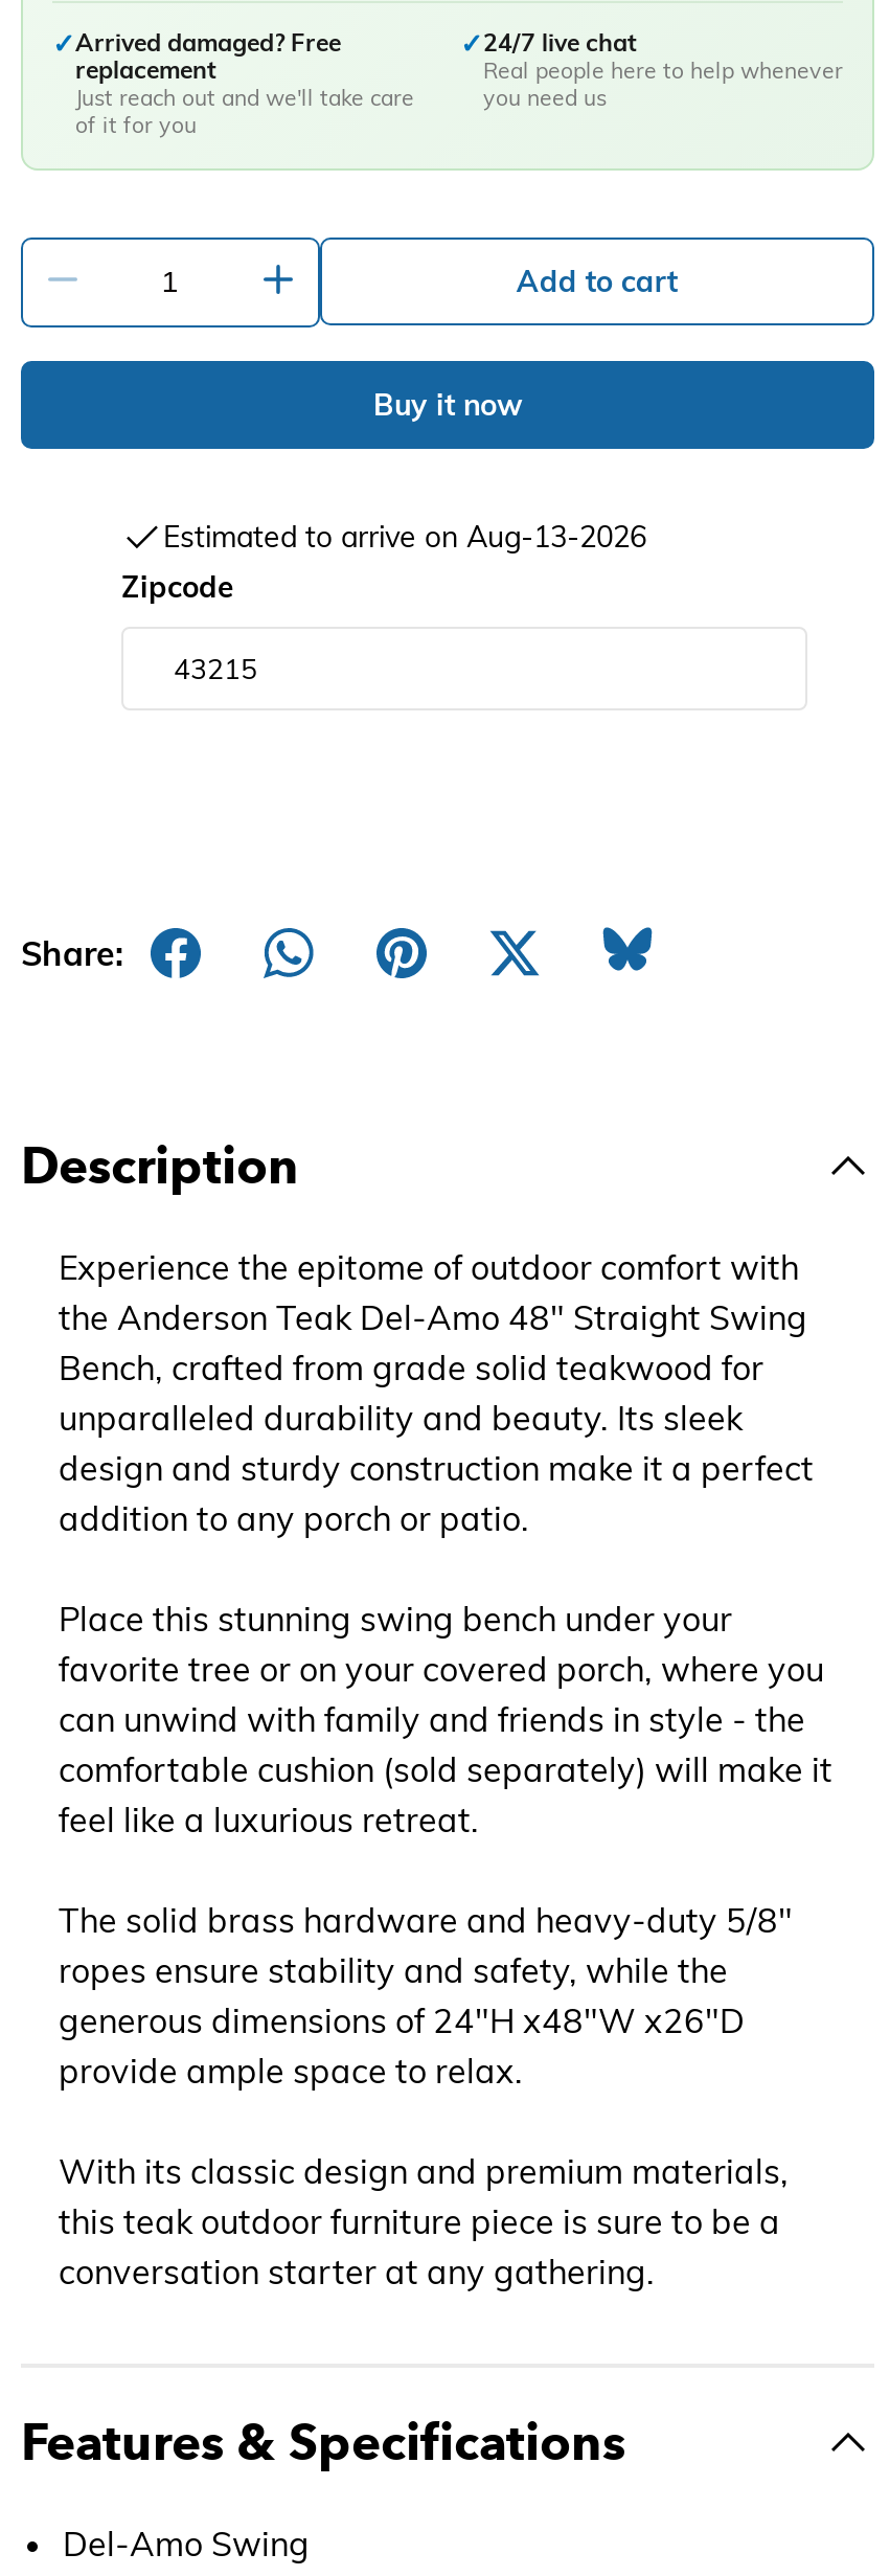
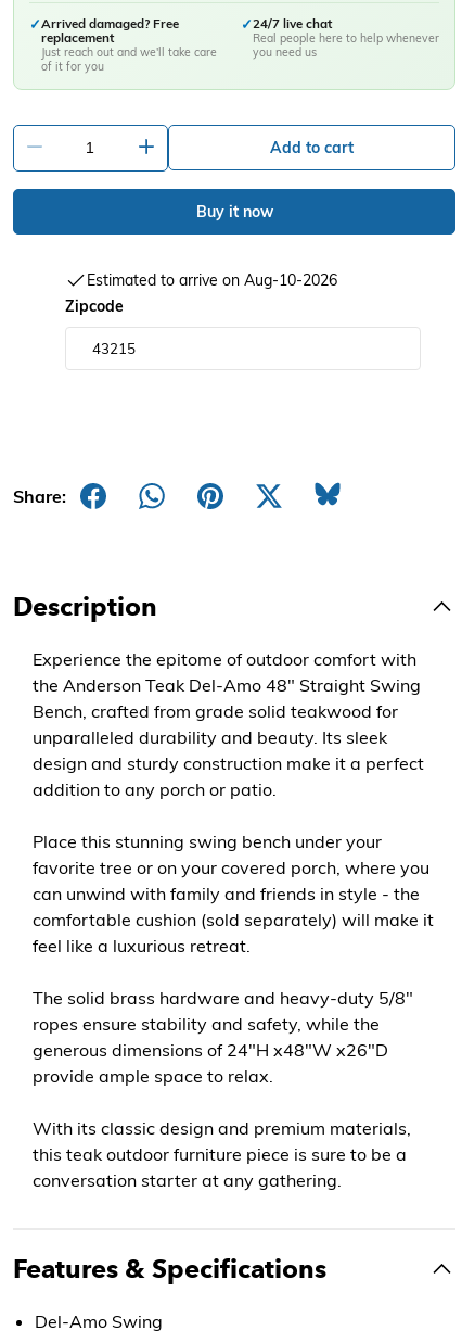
[163,517,646,555] Estimated to arrive on Aug-13-2026 -> [87,270,337,289] Estimated to arrive on Aug-10-2026

